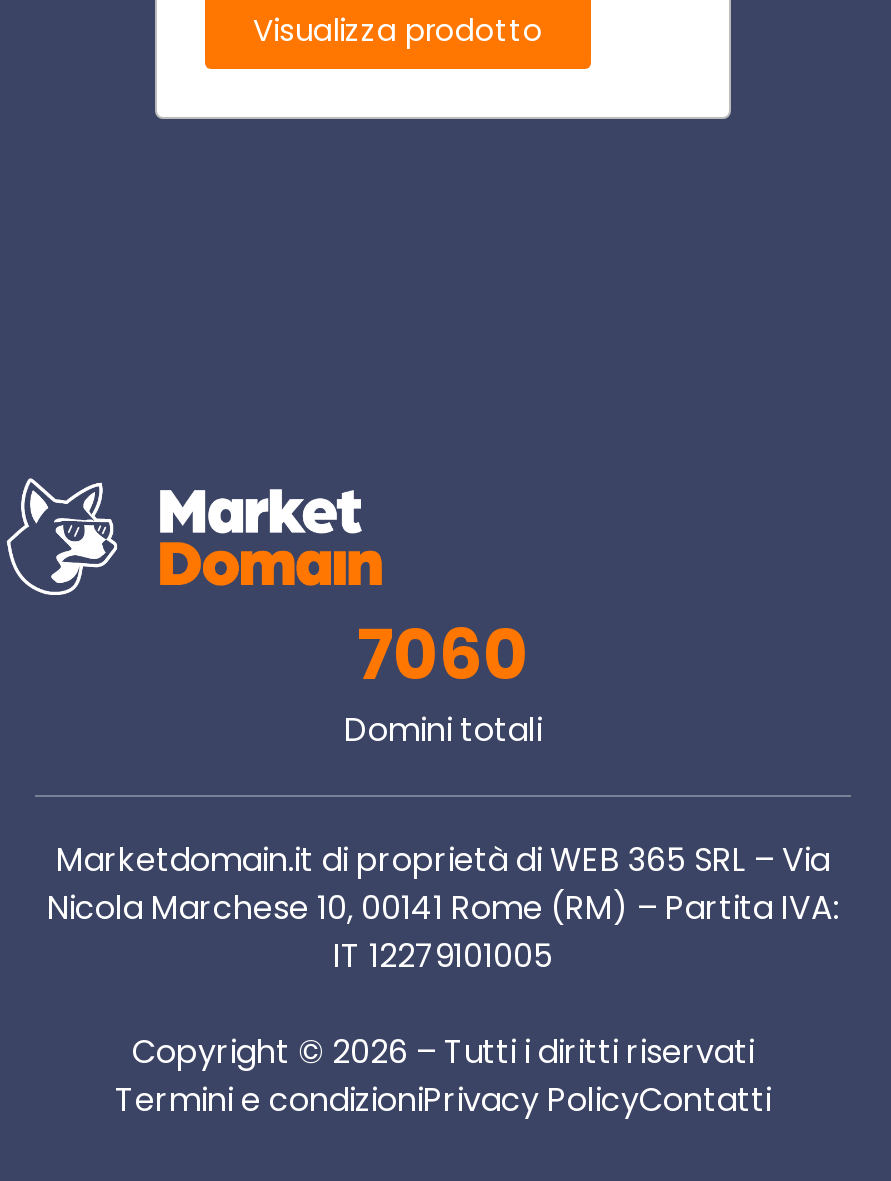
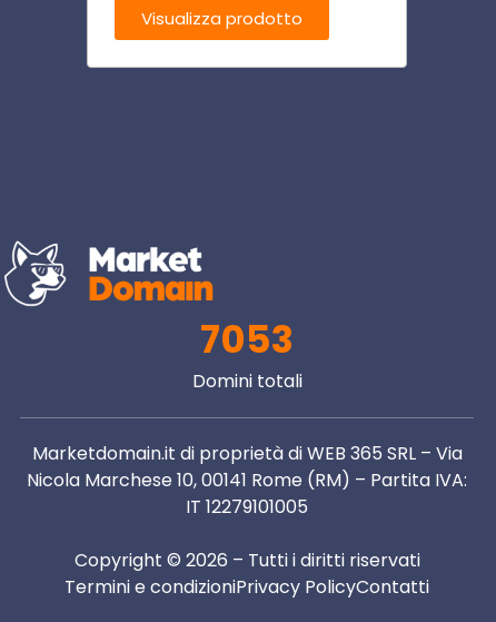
[357,607,529,703] 7060 -> [200,312,294,366] 7053

